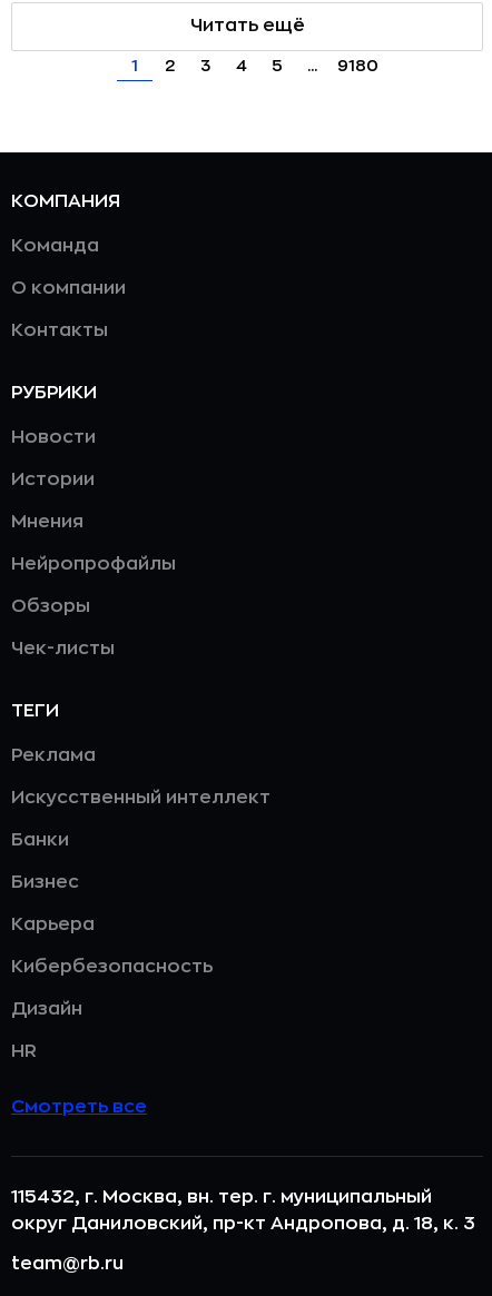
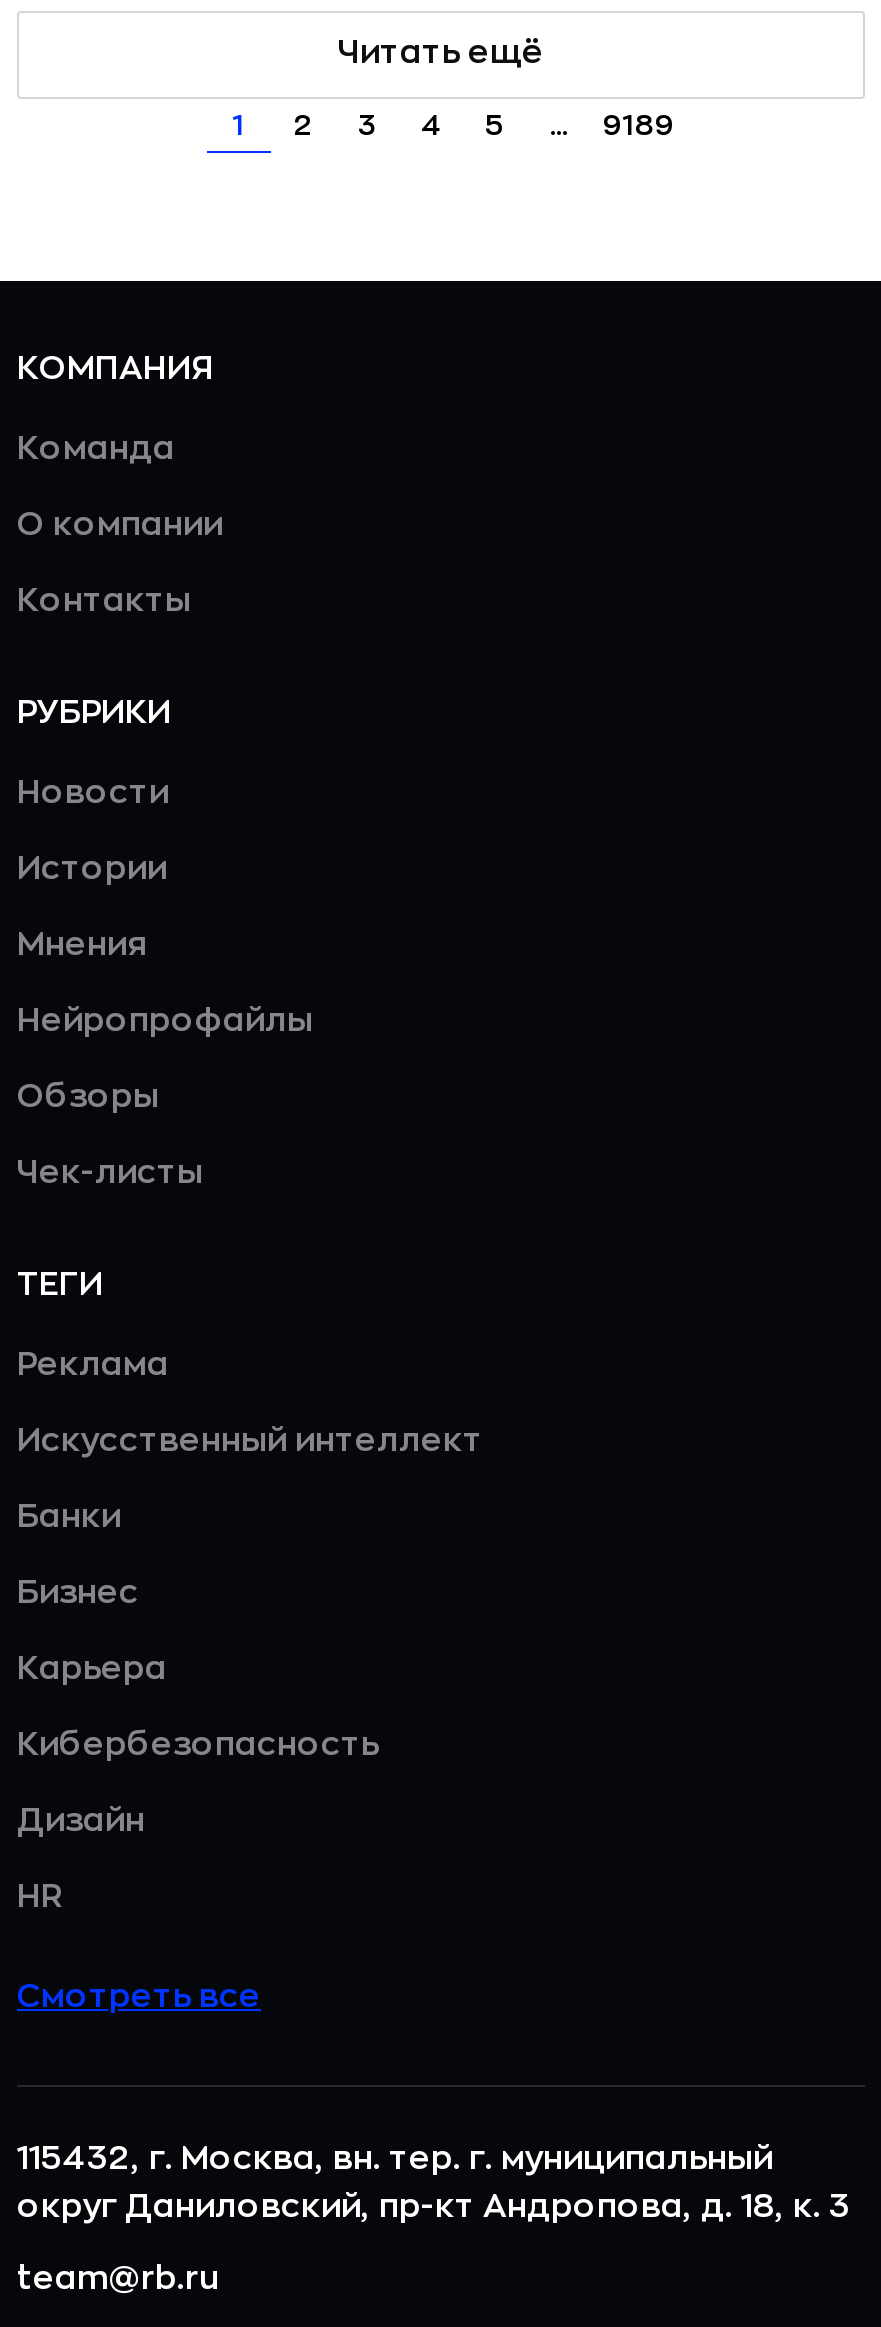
[337,58,378,73] 9180 -> [603,111,675,139] 9189

